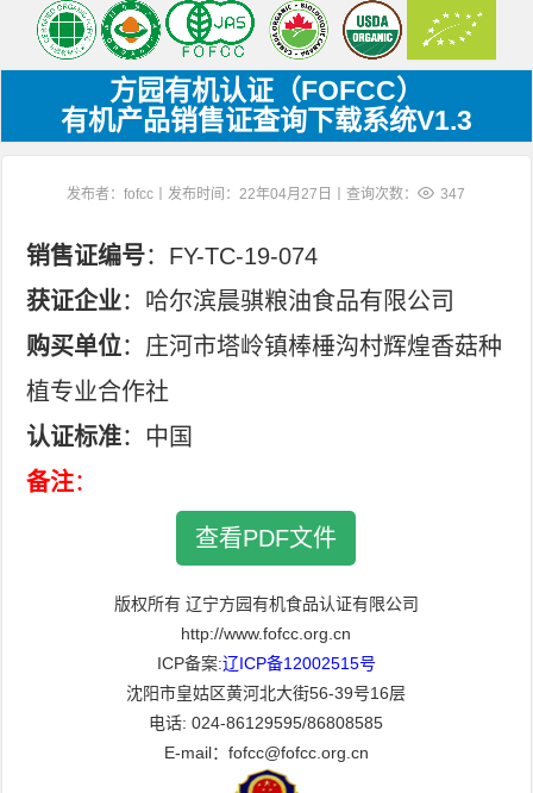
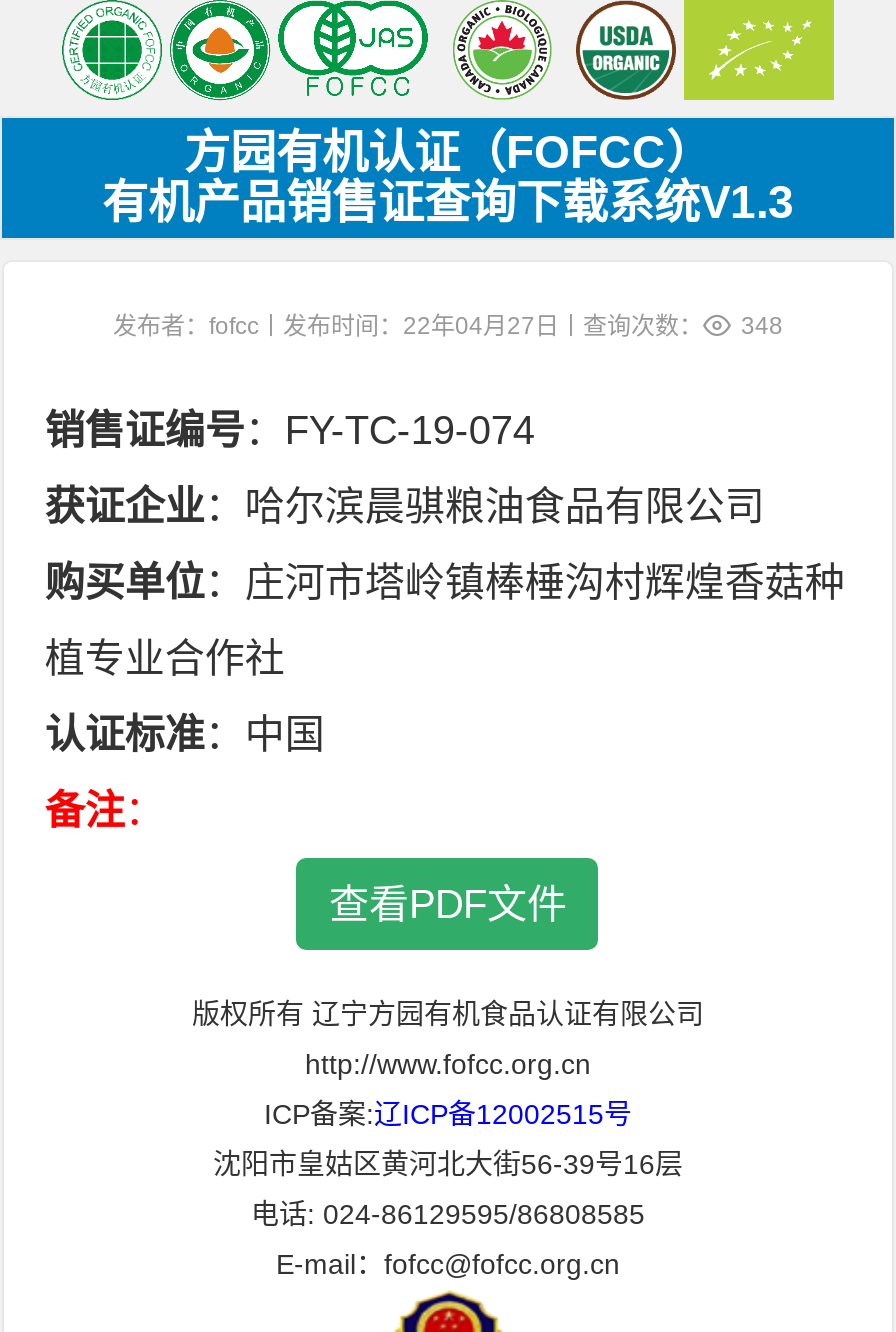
[67,186,466,202] 发布者：fofcc丨发布时间：22年04月27日丨查询次数： 347 -> [113,312,783,340] 发布者：fofcc丨发布时间：22年04月27日丨查询次数： 348

